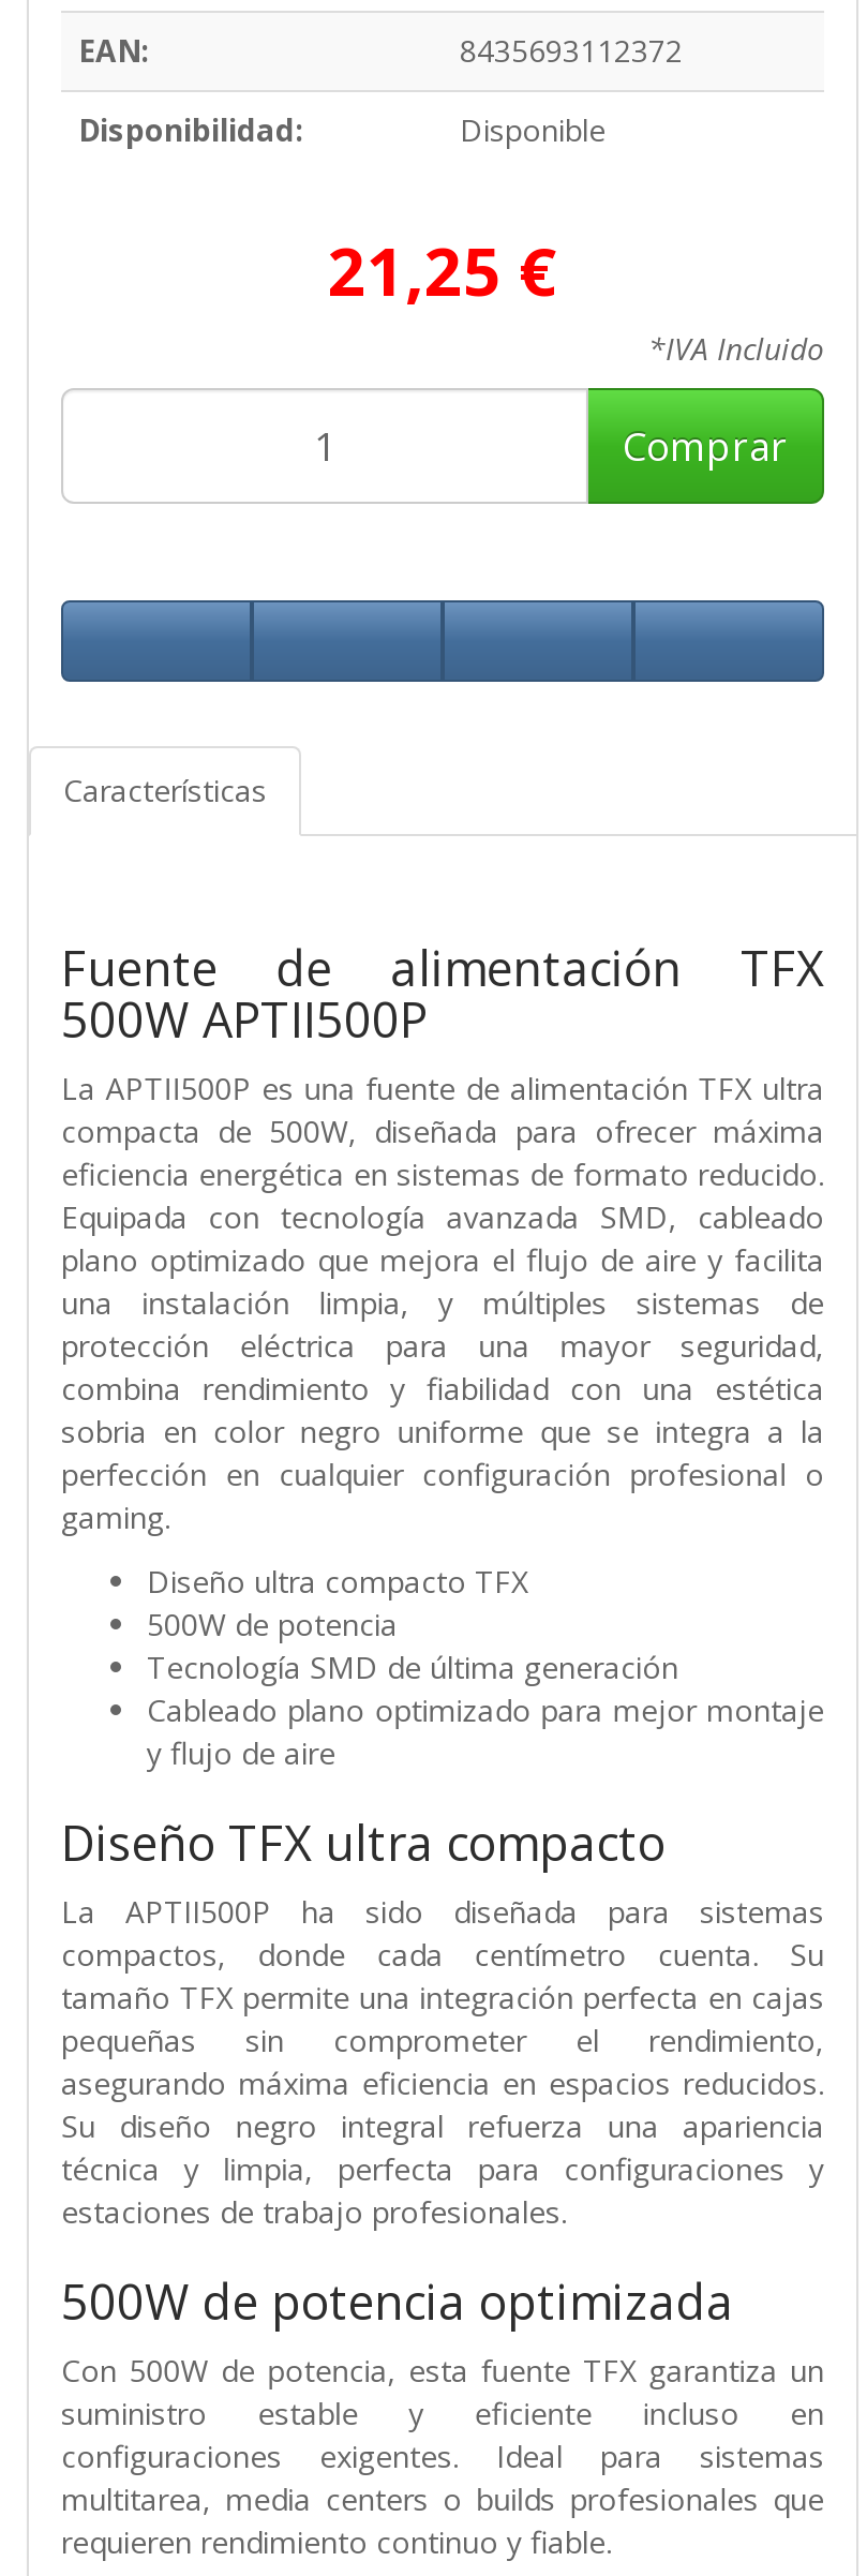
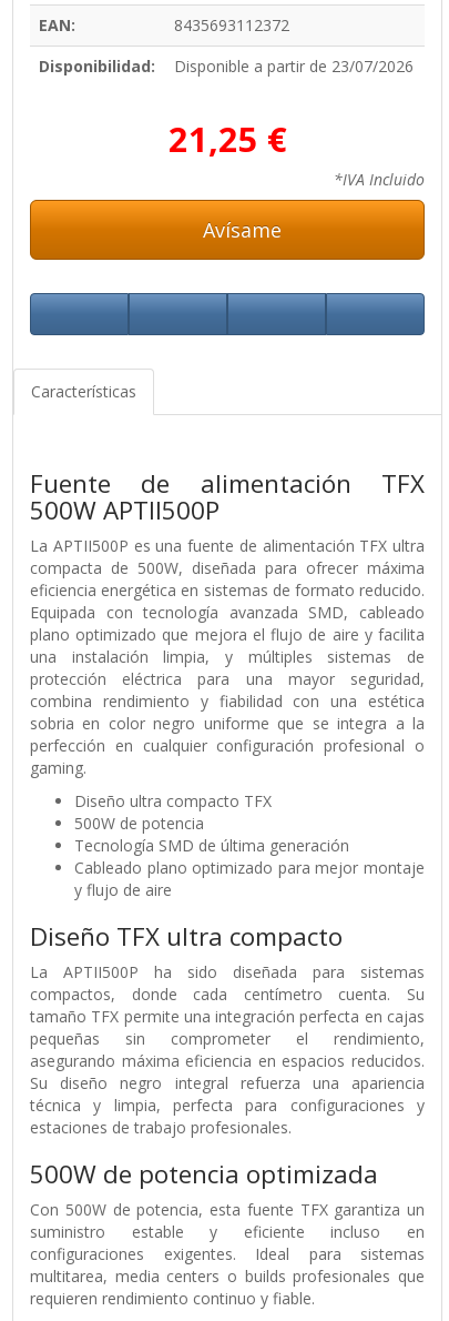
[460,109,606,149] Disponible -> [174,55,414,76] Disponible a partir de 23/07/2026
[623,420,788,471] Comprar -> [198,216,282,243] Avísame

